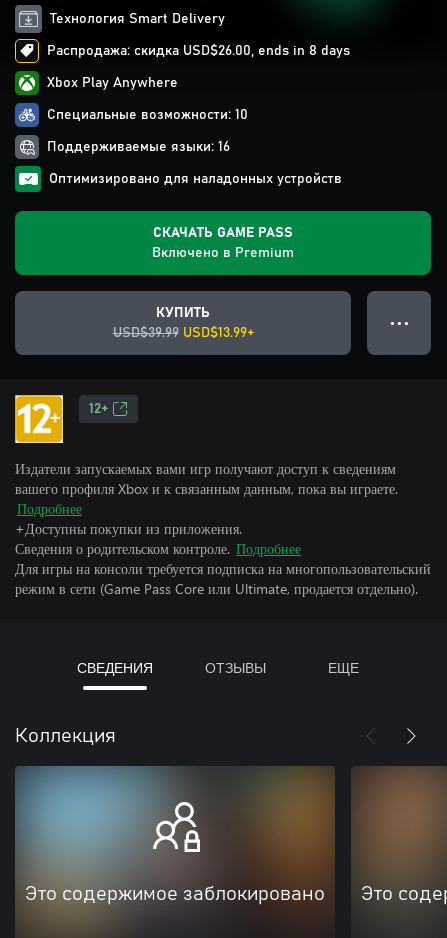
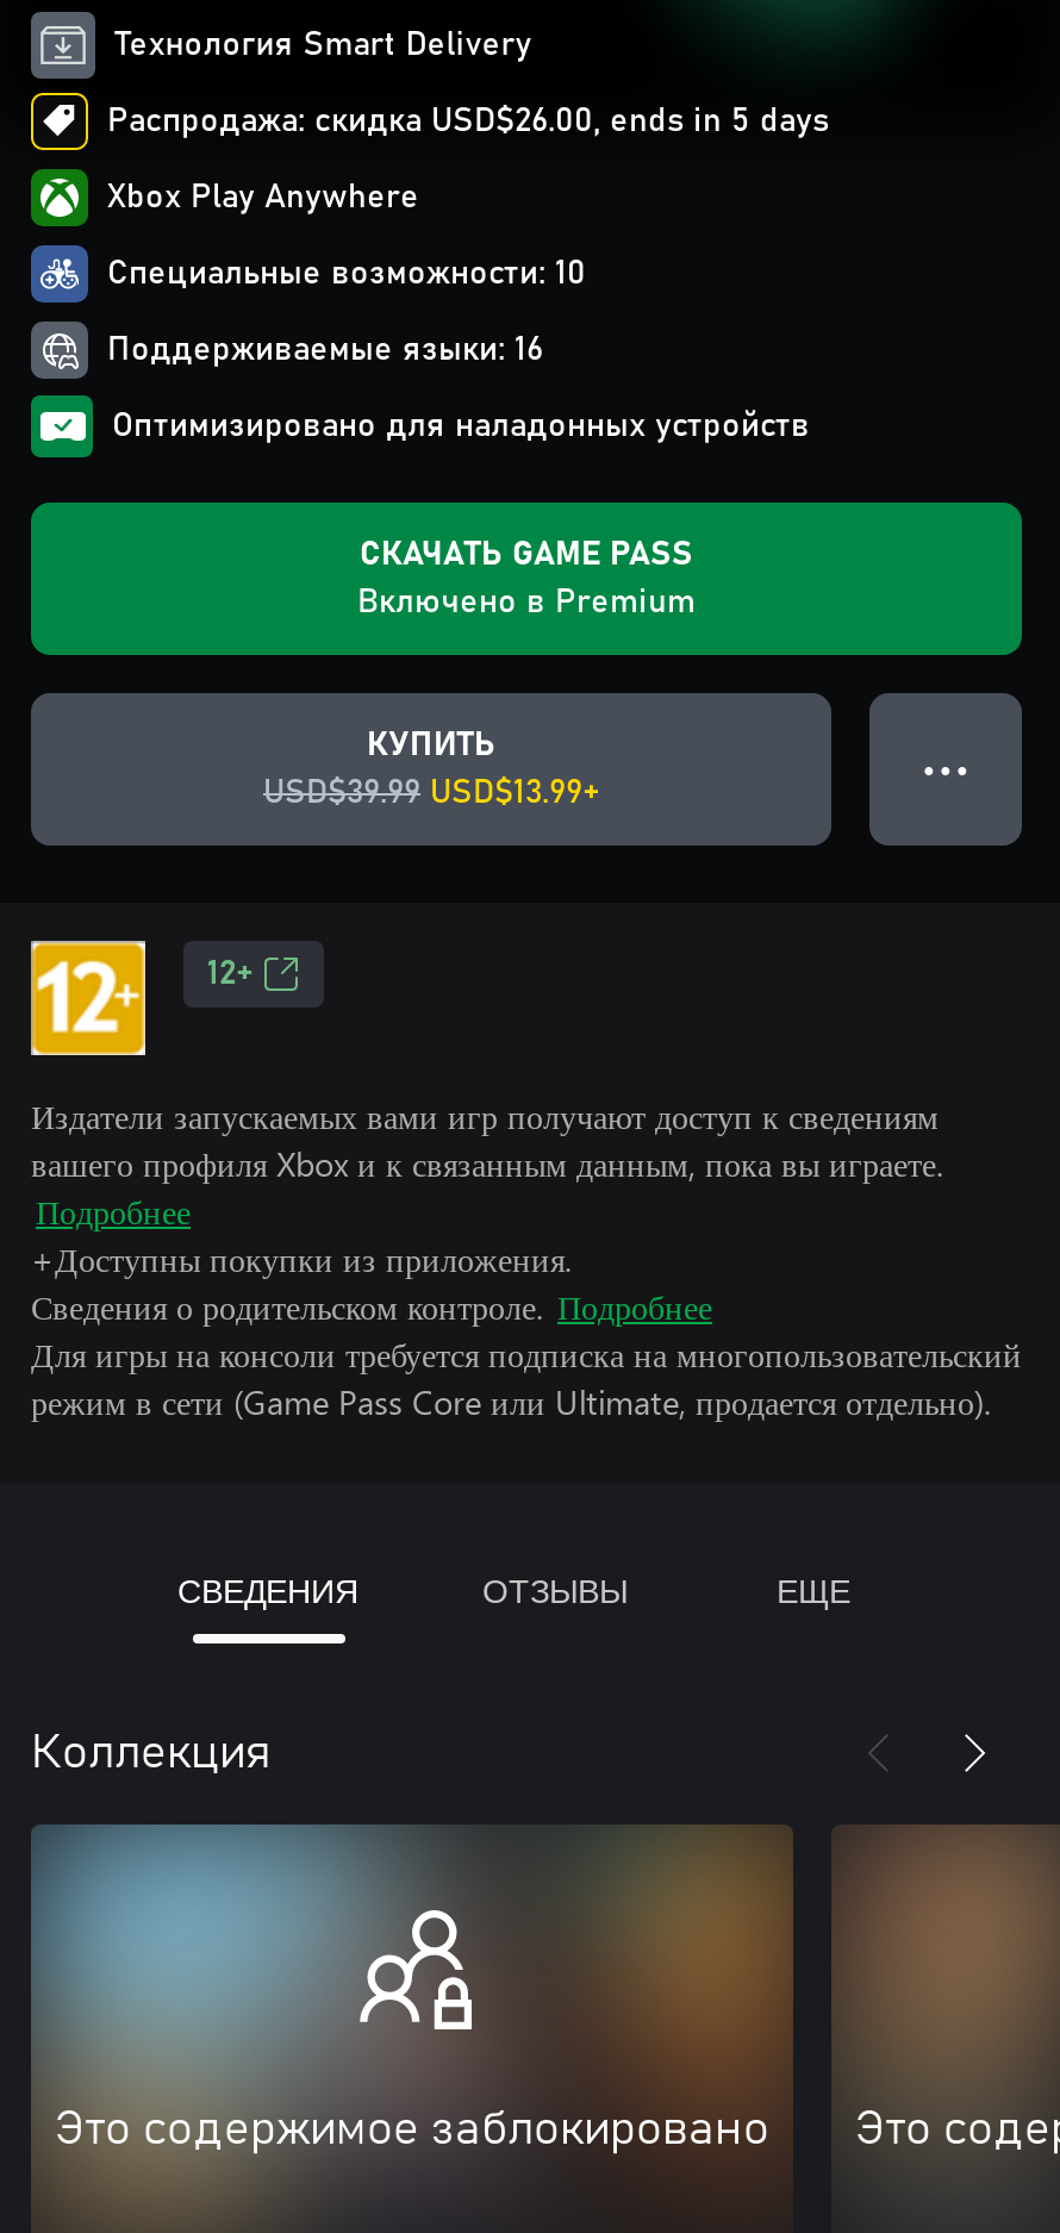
[47,44,350,58] Распродажа: скидка USD$26.00, ends in 8 days -> [107,105,829,138] Распродажа: скидка USD$26.00, ends in 5 days

